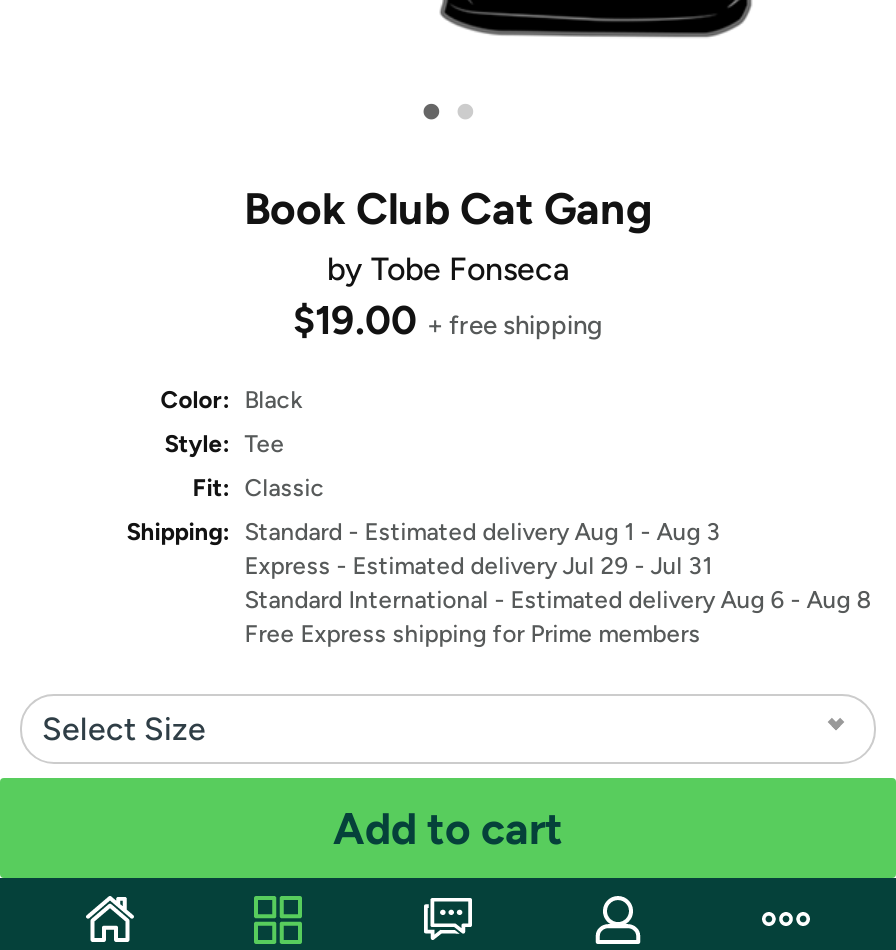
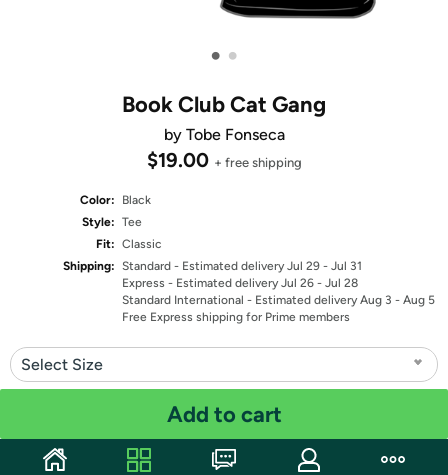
[126,518,720,546] Shipping: Standard - Estimated delivery Aug 1 - Aug 3 -> [63,259,362,273] Shipping: Standard - Estimated delivery Jul 29 - Jul 31
[244,552,712,580] Express - Estimated delivery Jul 29 - Jul 31 -> [122,276,358,290] Express - Estimated delivery Jul 26 - Jul 28
[244,586,870,614] Standard International - Estimated delivery Aug 6 - Aug 8 -> [122,293,435,307] Standard International - Estimated delivery Aug 3 - Aug 5

